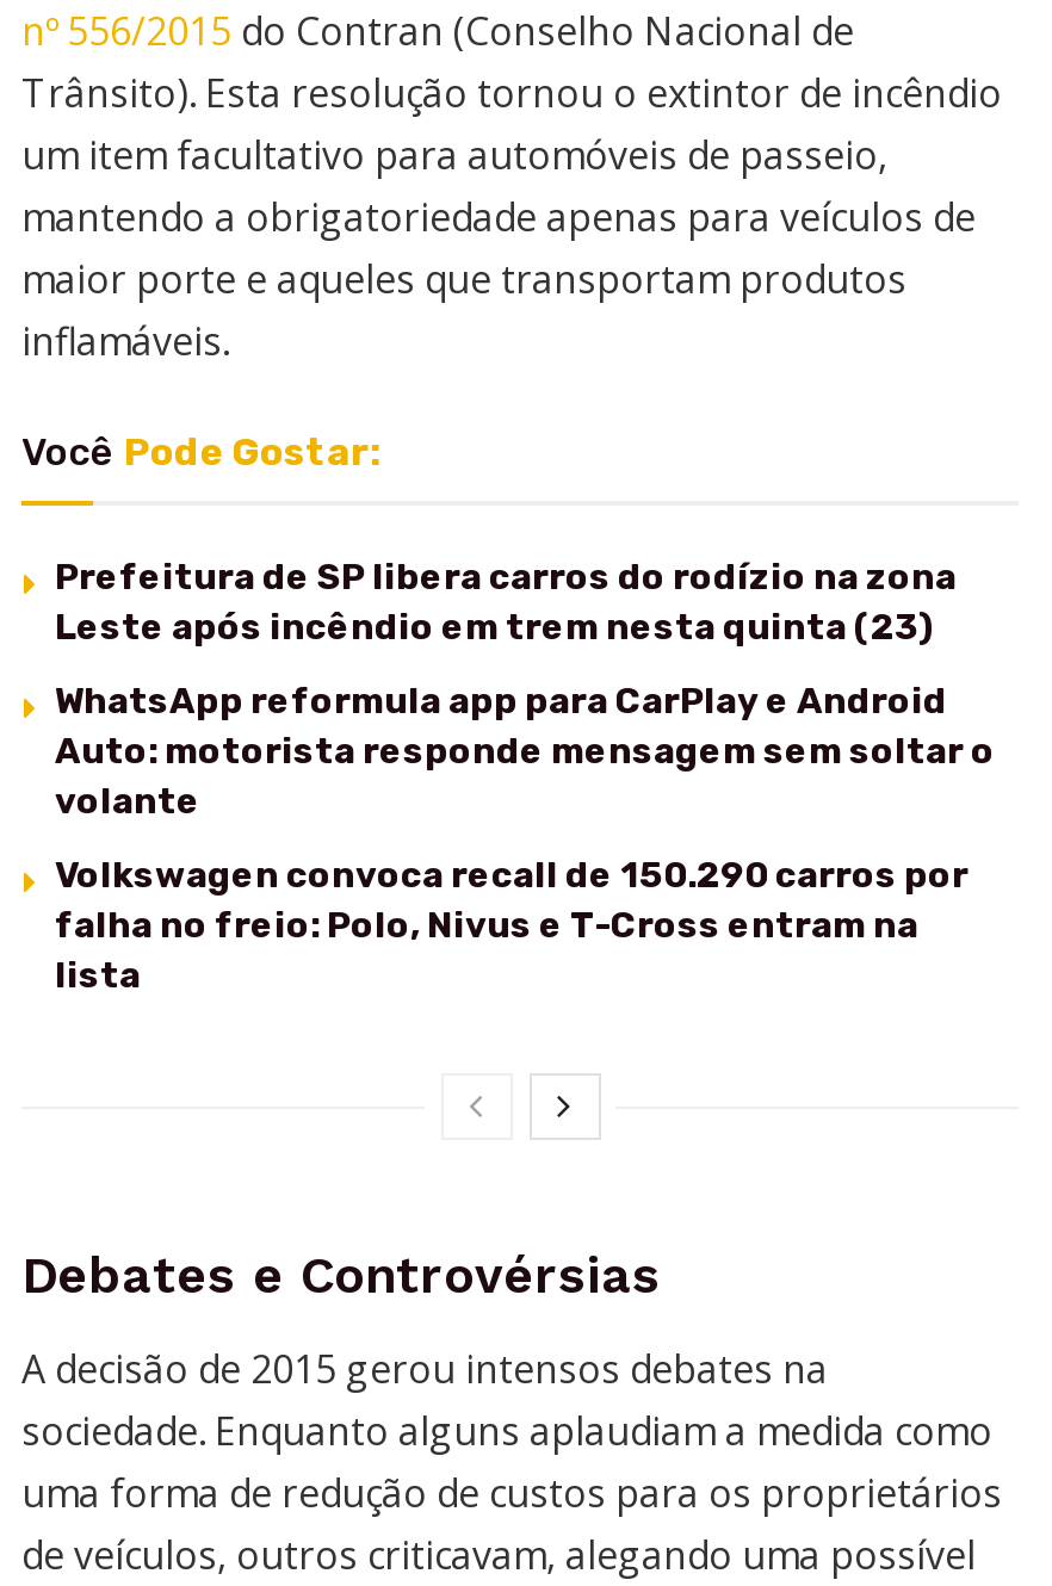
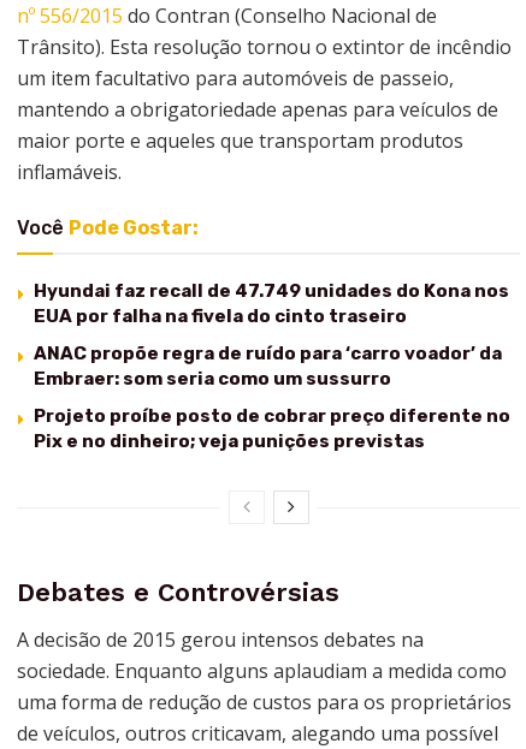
[55,556,957,649] Prefeitura de SP libera carros do rodízio na zona | Leste após incêndio em trem nesta quinta (23) -> [34,280,509,327] Hyundai faz recall de 47.749 unidades do Kona nos | EUA por falha na fivela do cinto traseiro
[55,680,995,824] WhatsApp reformula app para CarPlay e Android | Auto: motorista responde mensagem sem soltar o | volante -> [34,343,502,390] ANAC propõe regra de ruído para ‘carro voador’ da | Embraer: som seria como um sussurro
[55,855,969,998] Volkswagen convoca recall de 150.290 carros por | falha no freio: Polo, Nivus e T-Cross entram na | lista -> [34,406,510,452] Projeto proíbe posto de cobrar preço diferente no | Pix e no dinheiro; veja punições previstas

